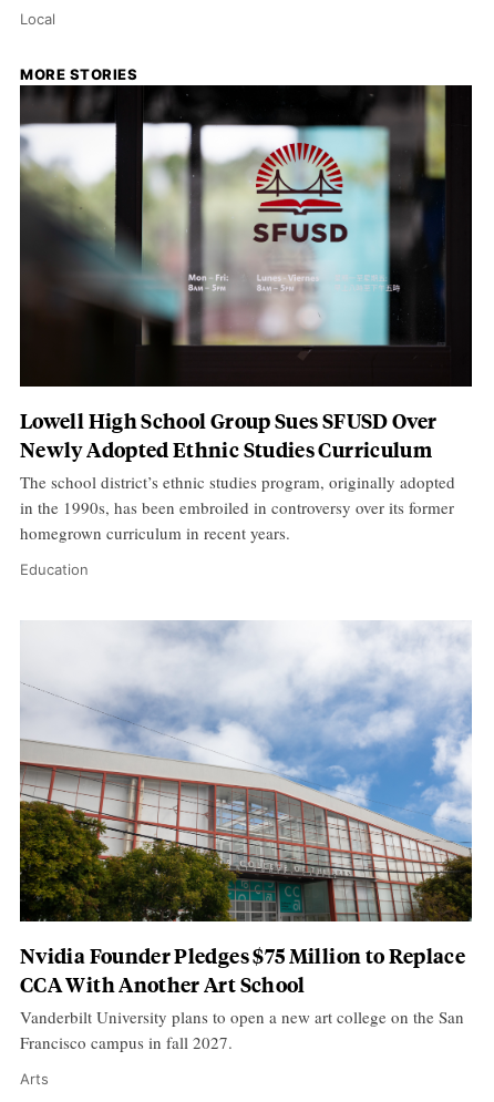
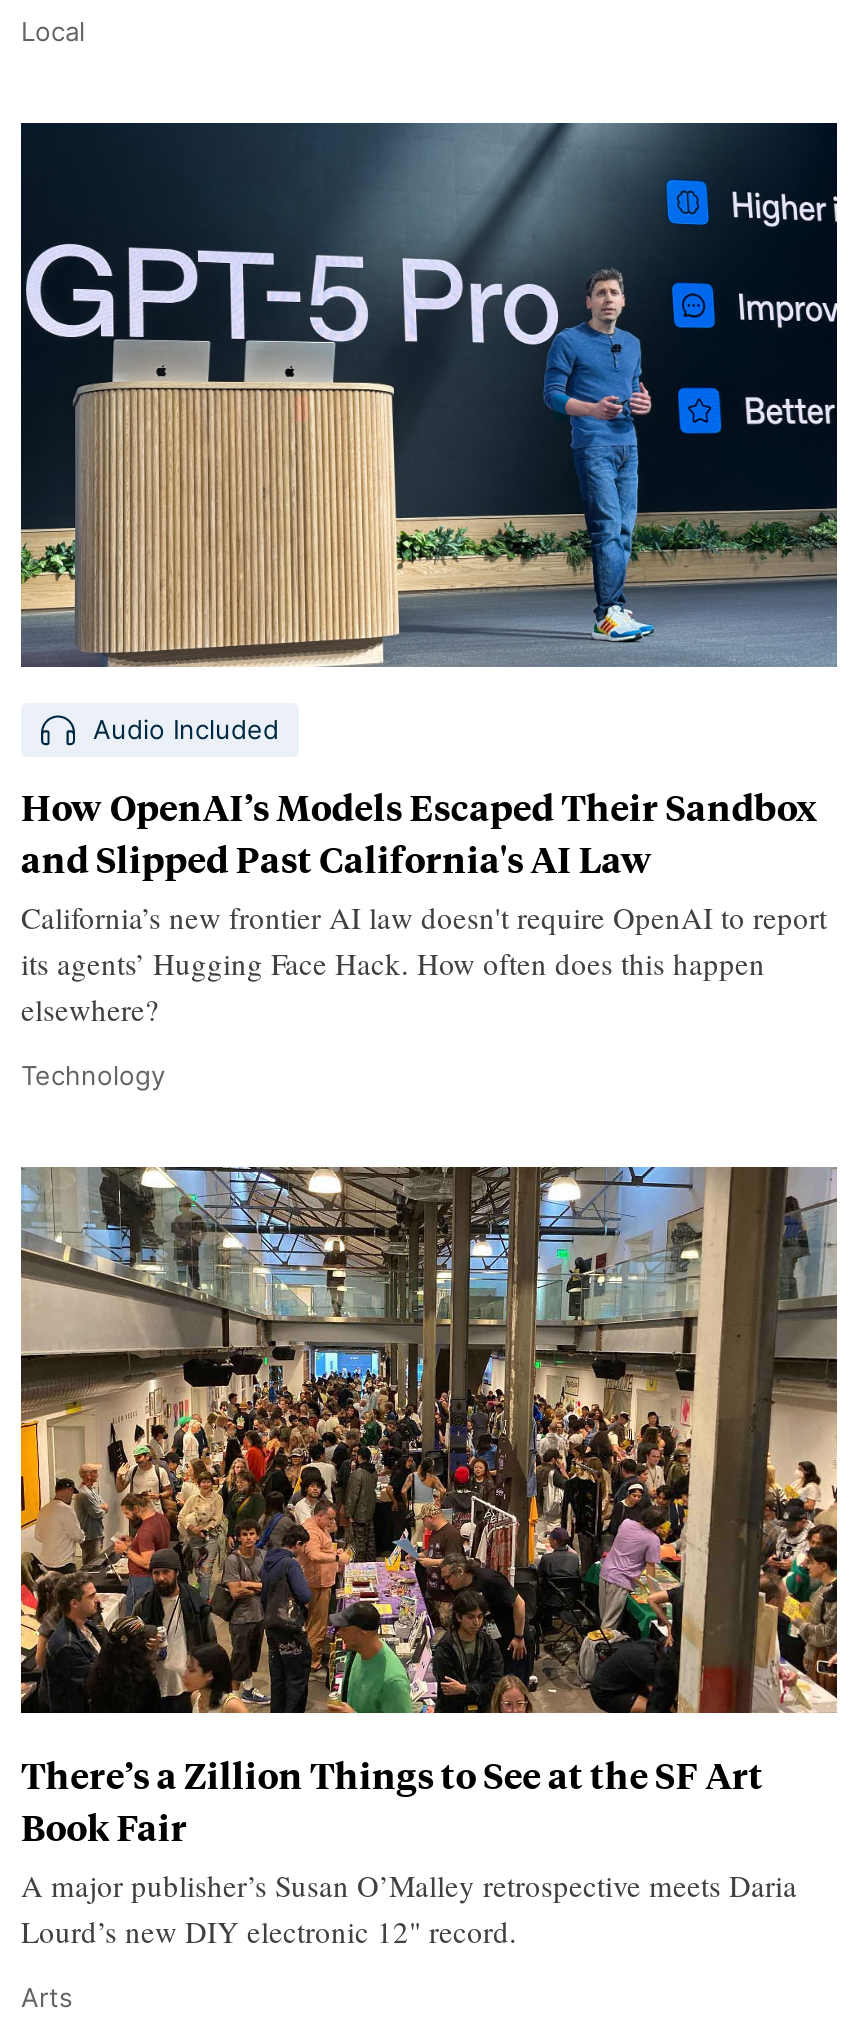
[19,65,473,388] [image] | MORE STORIES -> [19,121,839,745] [image] | Audio Included
[20,407,455,544] Lowell High School Group Sues SFUSD Over | Newly Adopted Ethnic Studies Curriculum | The school district’s ethnic studies program, originally adopted | in the 1990s, has been embroiled in controversy over its former | homegrown curriculum in recent years. -> [21,781,827,1029] How OpenAI’s Models Escaped Their Sandbox | and Slipped Past California's AI Law | California’s new frontier AI law doesn't require OpenAI to report | its agents’ Hugging Face Hack. How often does this happen | elsewhere?
[20,561,89,578] Education -> [21,1059,165,1091] Technology
[19,620,472,1054] [image] | Nvidia Founder Pledges $75 Million to Replace | CCA With Another Art School | Vanderbilt University plans to open a new art college on the San | Francisco campus in fall 2027. -> [19,1165,839,1950] [image] | There’s a Zillion Things to See at the SF Art | Book Fair | A major publisher’s Susan O’Malley retrospective meets Daria | Lourd’s new DIY electronic 12" record.

